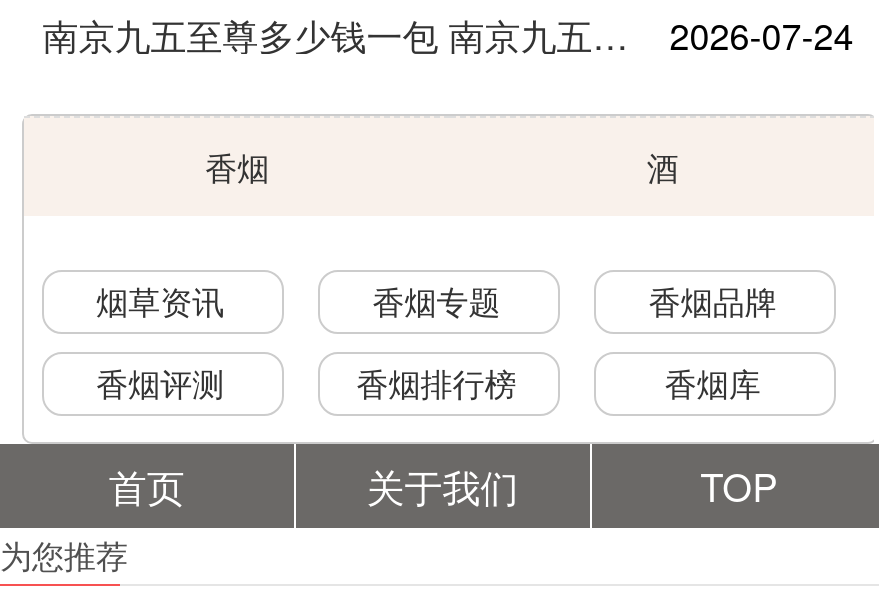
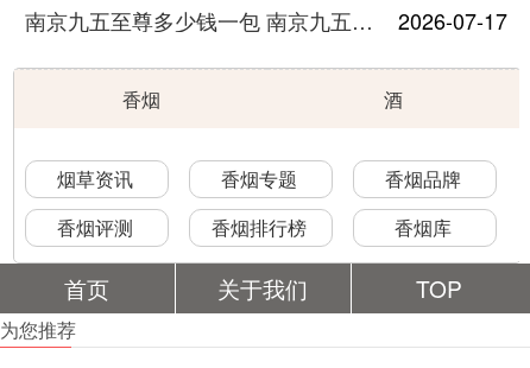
[670,7,854,59] 2026-07-24 -> [398,4,507,35] 2026-07-17

